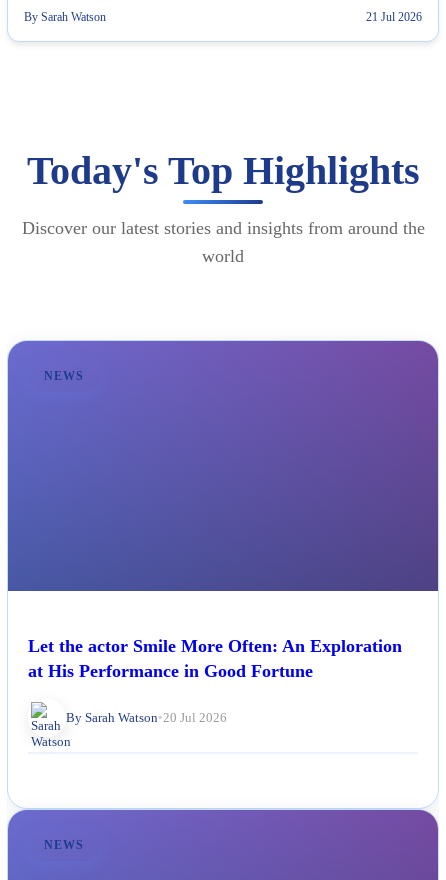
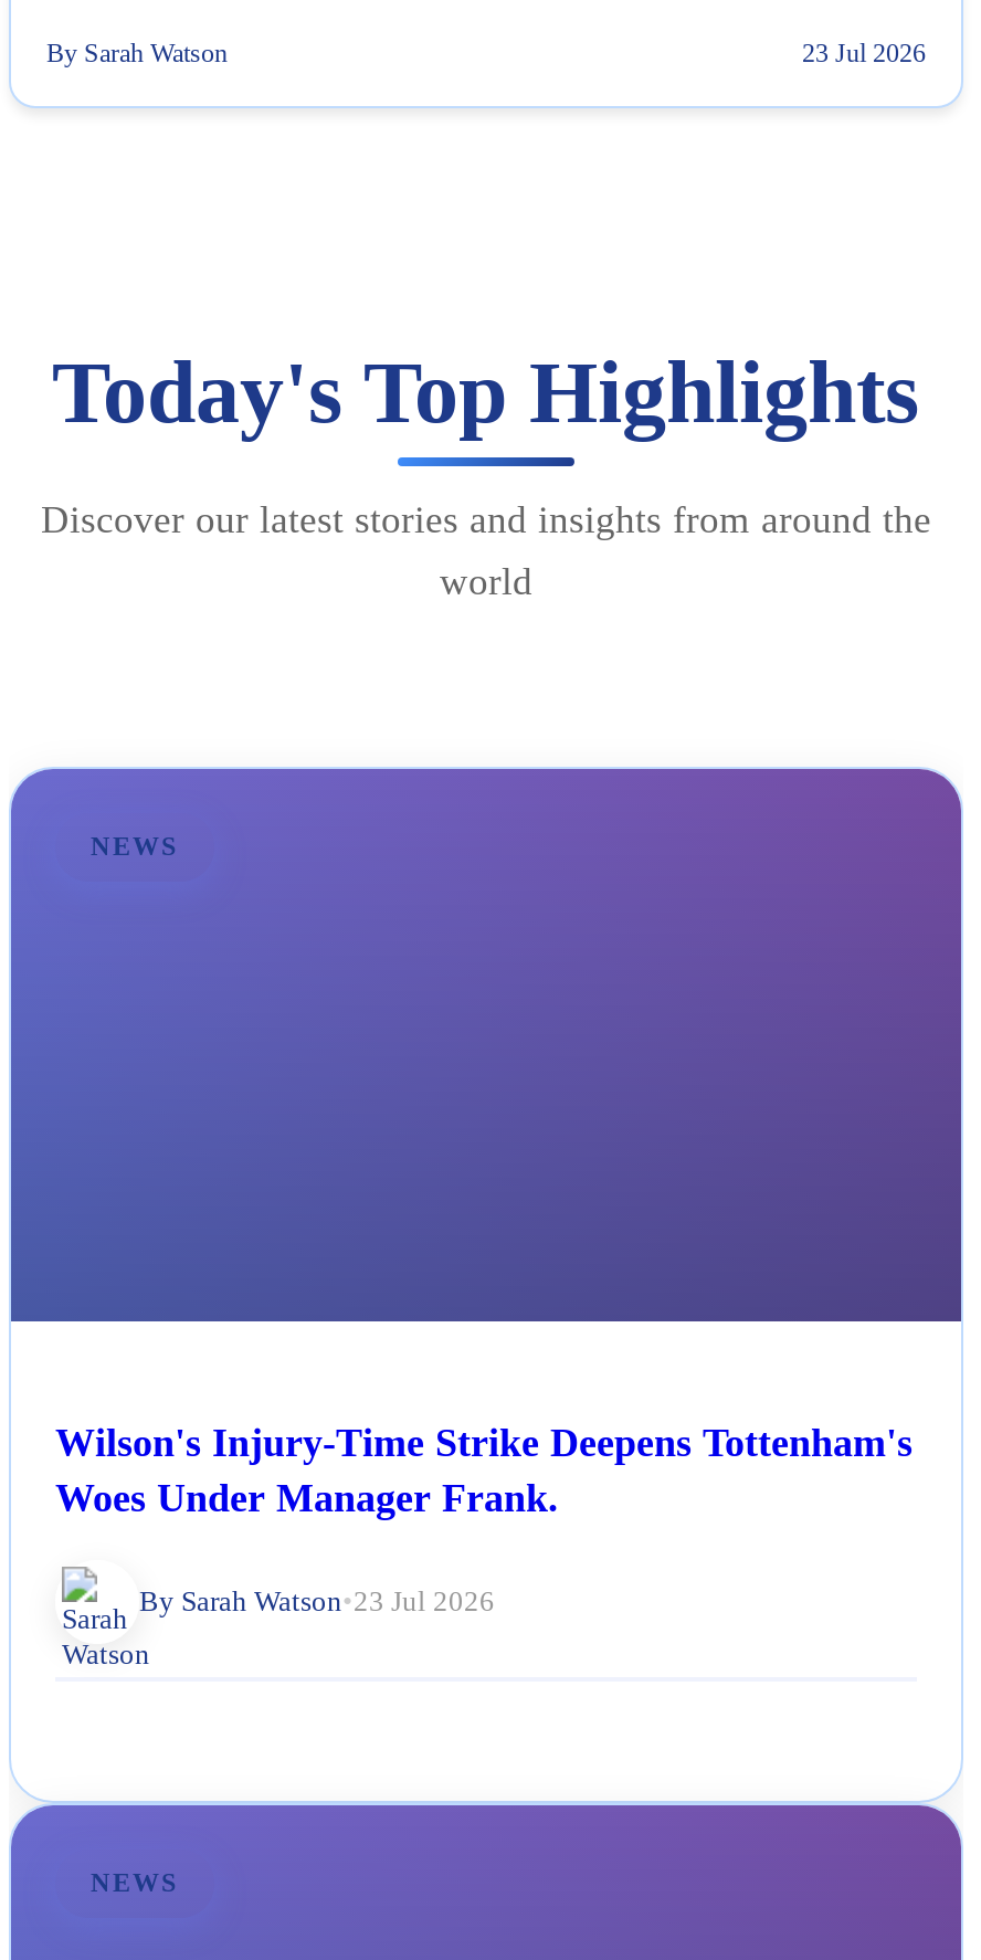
[366,10,422,24] 21 Jul 2026 -> [802,37,926,68] 23 Jul 2026
[28,636,402,681] Let the actor Smile More Often: An Exploration | at His Performance in Good Fortune -> [55,1420,913,1520] Wilson's Injury-Time Strike Deepens Tottenham's | Woes Under Manager Frank.
[66,710,227,725] By Sarah Watson • 20 Jul 2026 -> [139,1584,495,1617] By Sarah Watson • 23 Jul 2026

